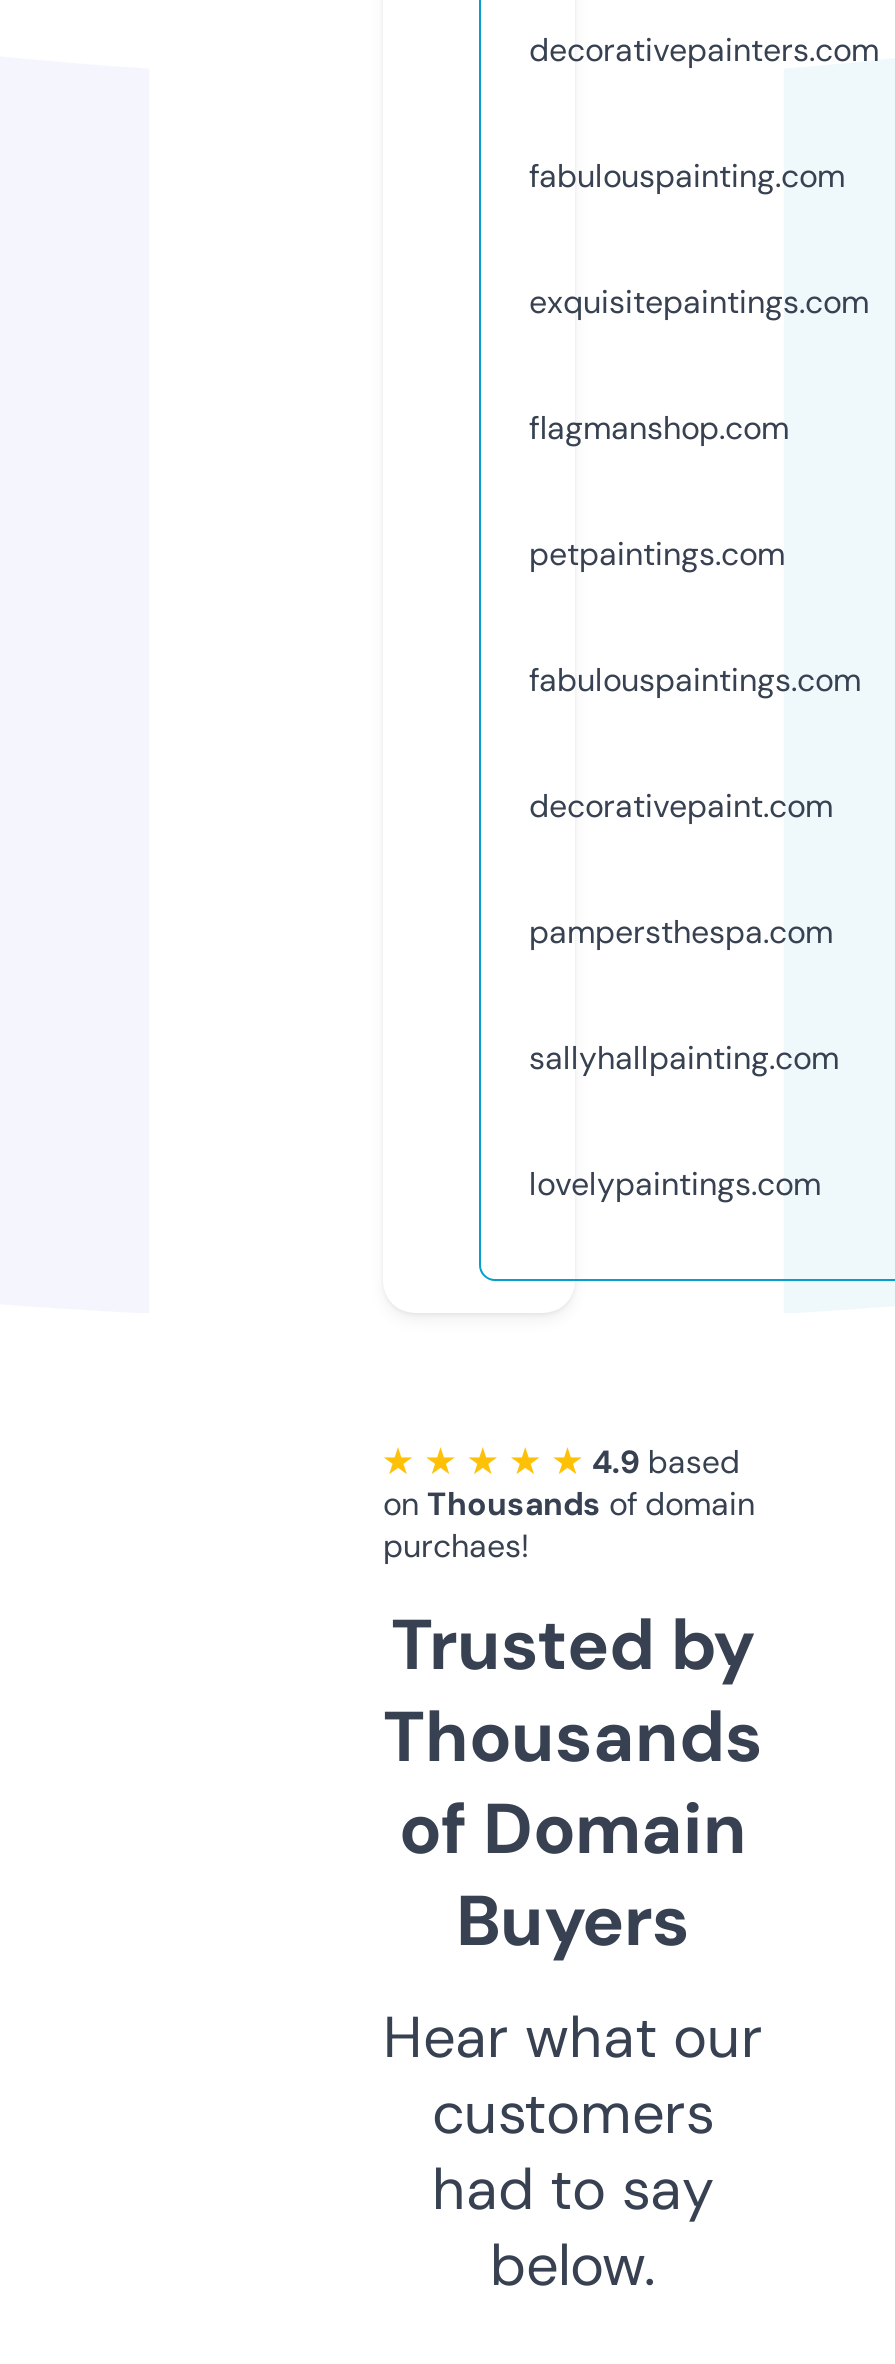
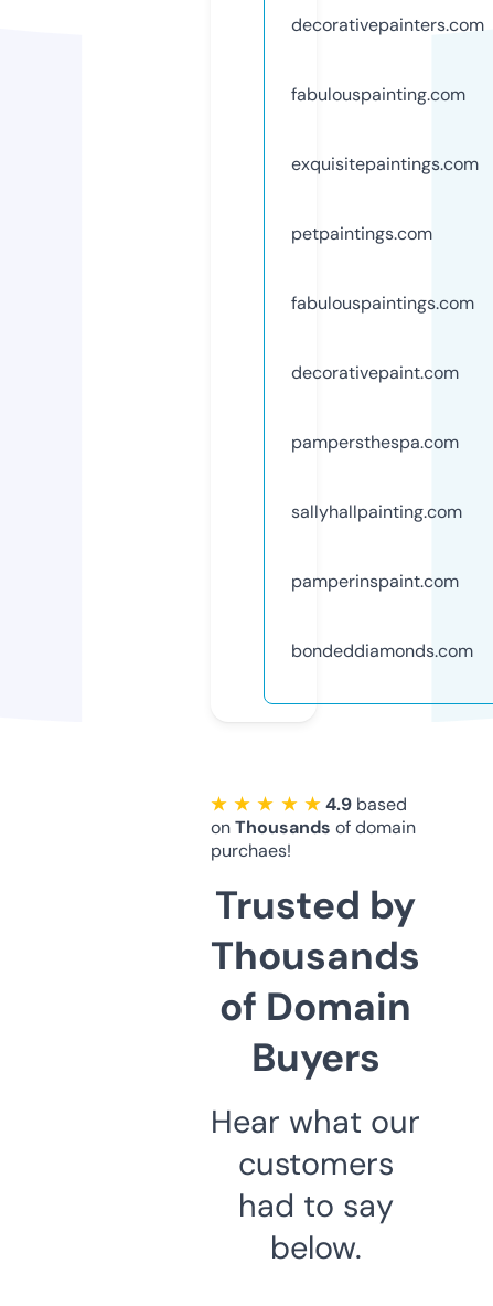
[529,407,789,449] flagmanshop.com -> none
moved [529,533,861,1079] -> [291,222,474,523]: petpaintings.com | fabulouspaintings.com | decorativepaint.com | pampersthespa.com | sallyhallpainting.com
[529,1163,821,1205] lovelypaintings.com -> [291,569,473,662] pamperinspaint.com | bondeddiamonds.com

